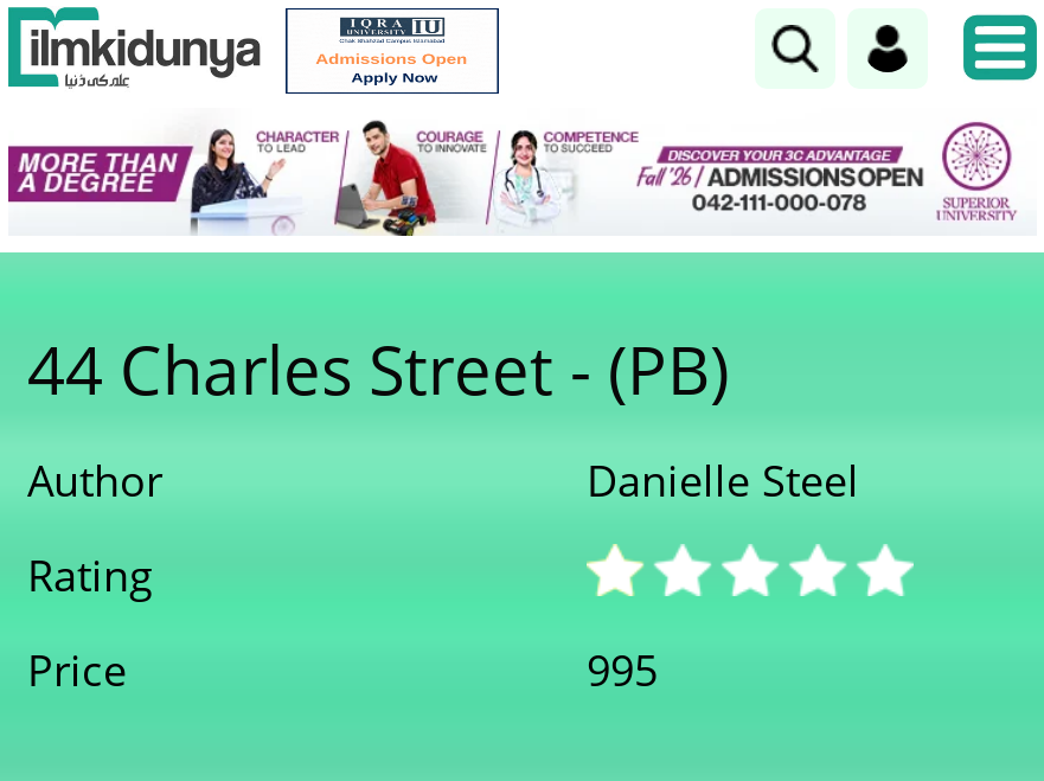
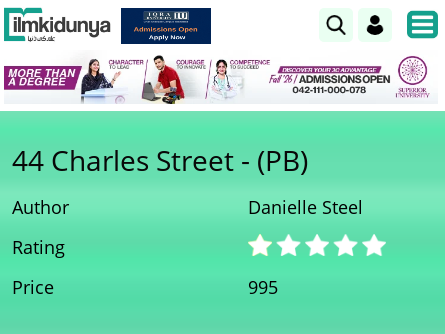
[283,11,501,91] [image] -> [121,8,211,44] [image]

